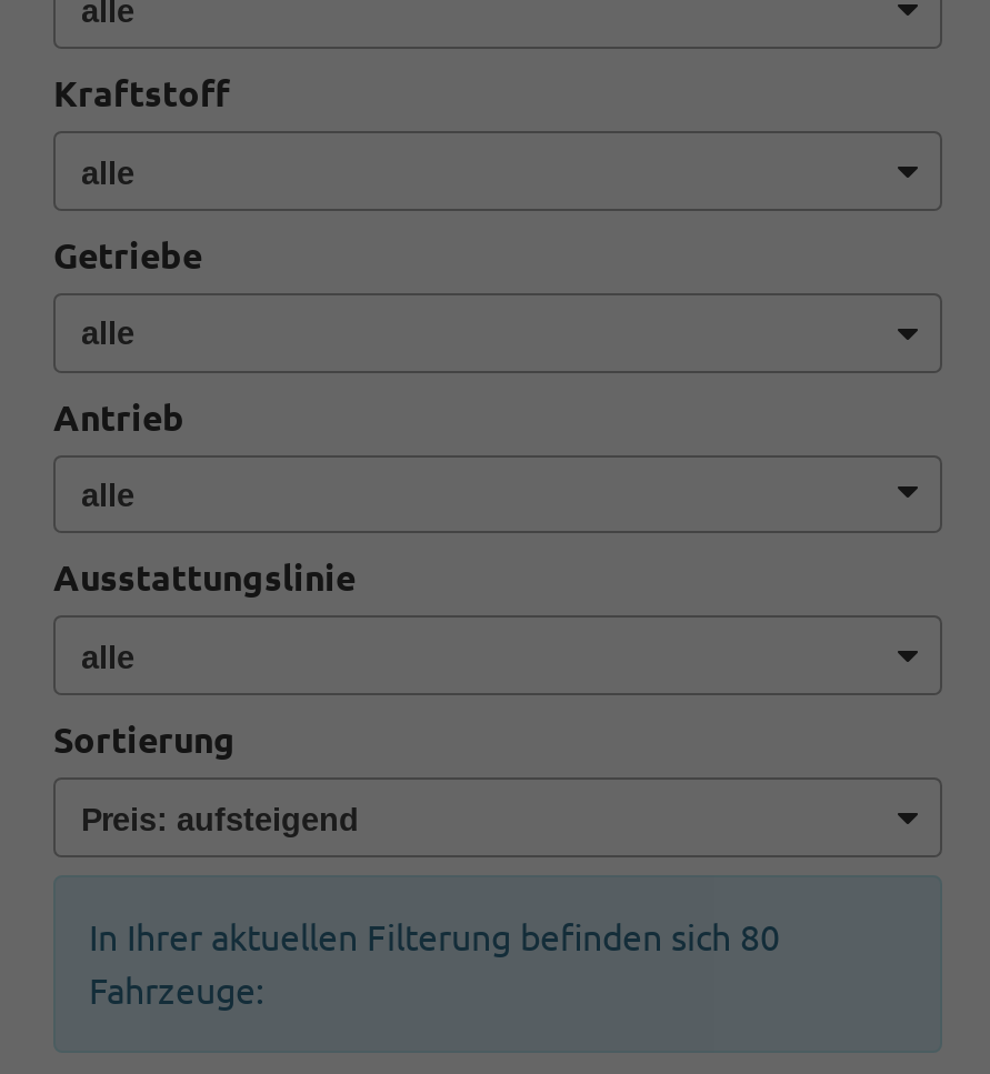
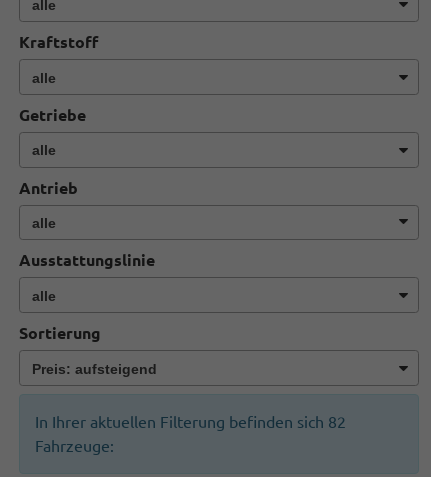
[89,917,780,957] In Ihrer aktuellen Filterung befinden sich 80 -> [35,413,346,431] In Ihrer aktuellen Filterung befinden sich 82

